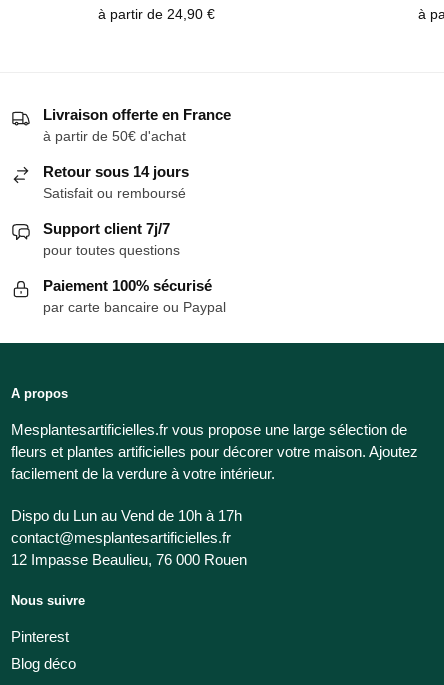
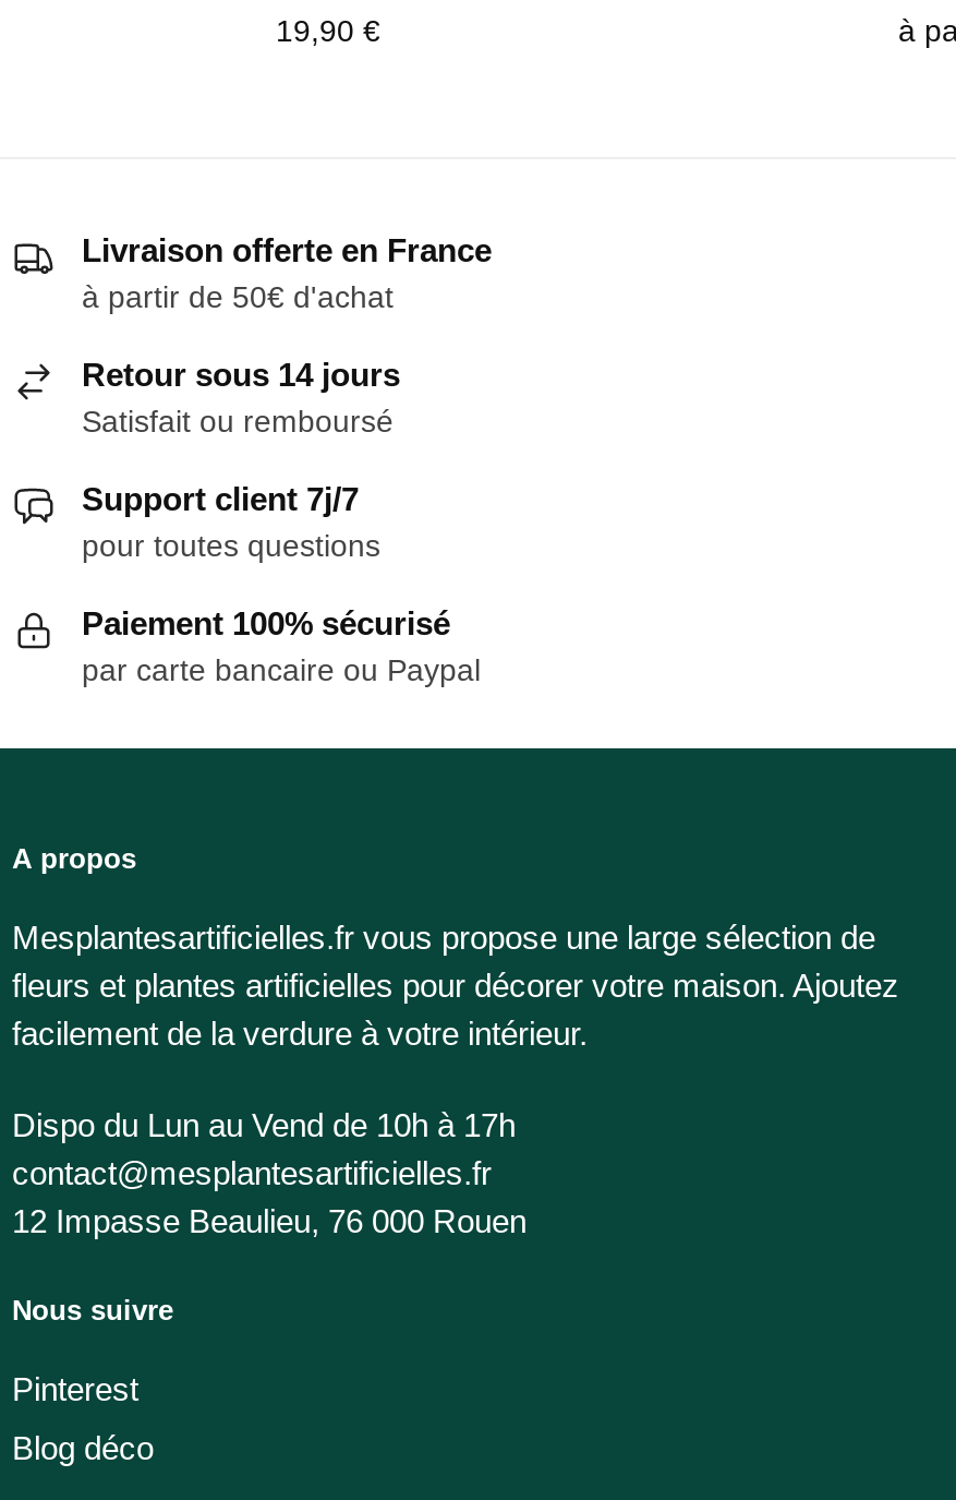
[97,6,214,22] à partir de 24,90 € -> [276,12,380,47] 19,90 €

